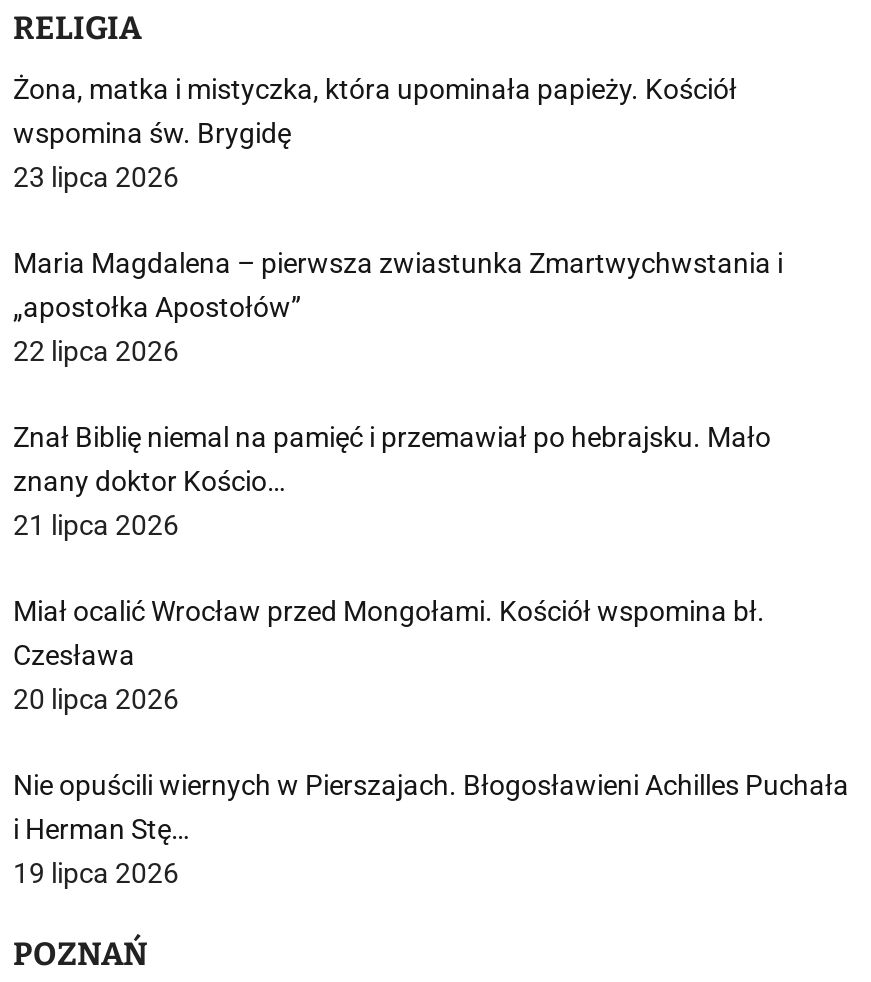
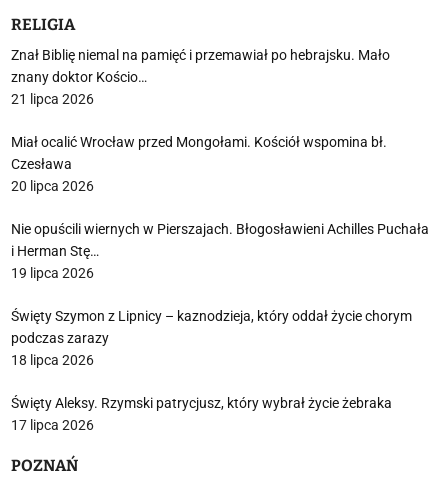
[13,73,783,367] Żona, matka i mistyczka, która upominała papieży. Kościół | wspomina św. Brygidę | 23 lipca 2026 | Maria Magdalena – pierwsza zwiastunka Zmartwychwstania i | „apostołka Apostołów” | 22 lipca 2026 -> none
moved [13,421,849,889] -> [11,47,429,281]: Znał Biblię niemal na pamięć i przemawiał po hebrajsku. Mało | znany doktor Kościo… | 21 lipca 2026 | ... | i Herman Stę… | 19 lipca 2026
none -> [11,308,412,433] Święty Szymon z Lipnicy – kaznodzieja, który oddał życie chorym | podczas zarazy | 18 lipca 2026 | Święty Aleksy. Rzymski patrycjusz, który wybrał życie żebraka | 17 lipca 2026

